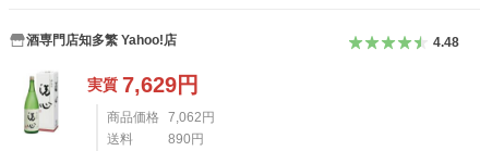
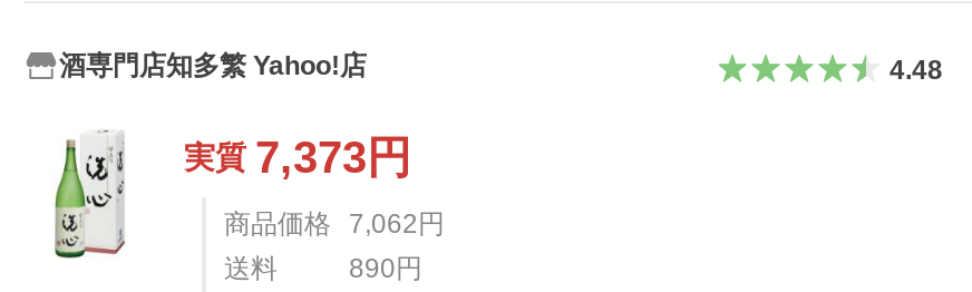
[87,73,199,97] 実質7,629円 -> [184,132,411,181] 実質7,373円

